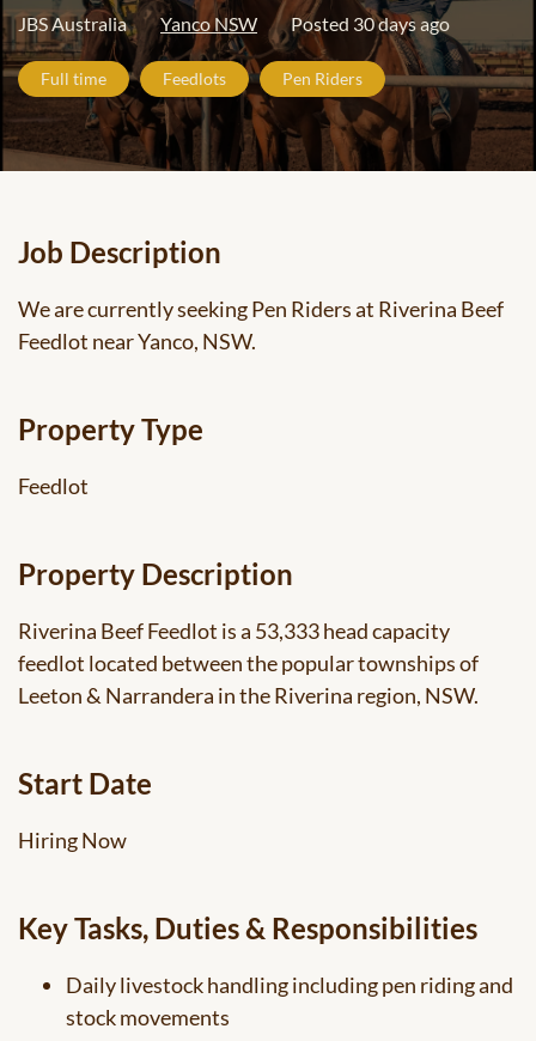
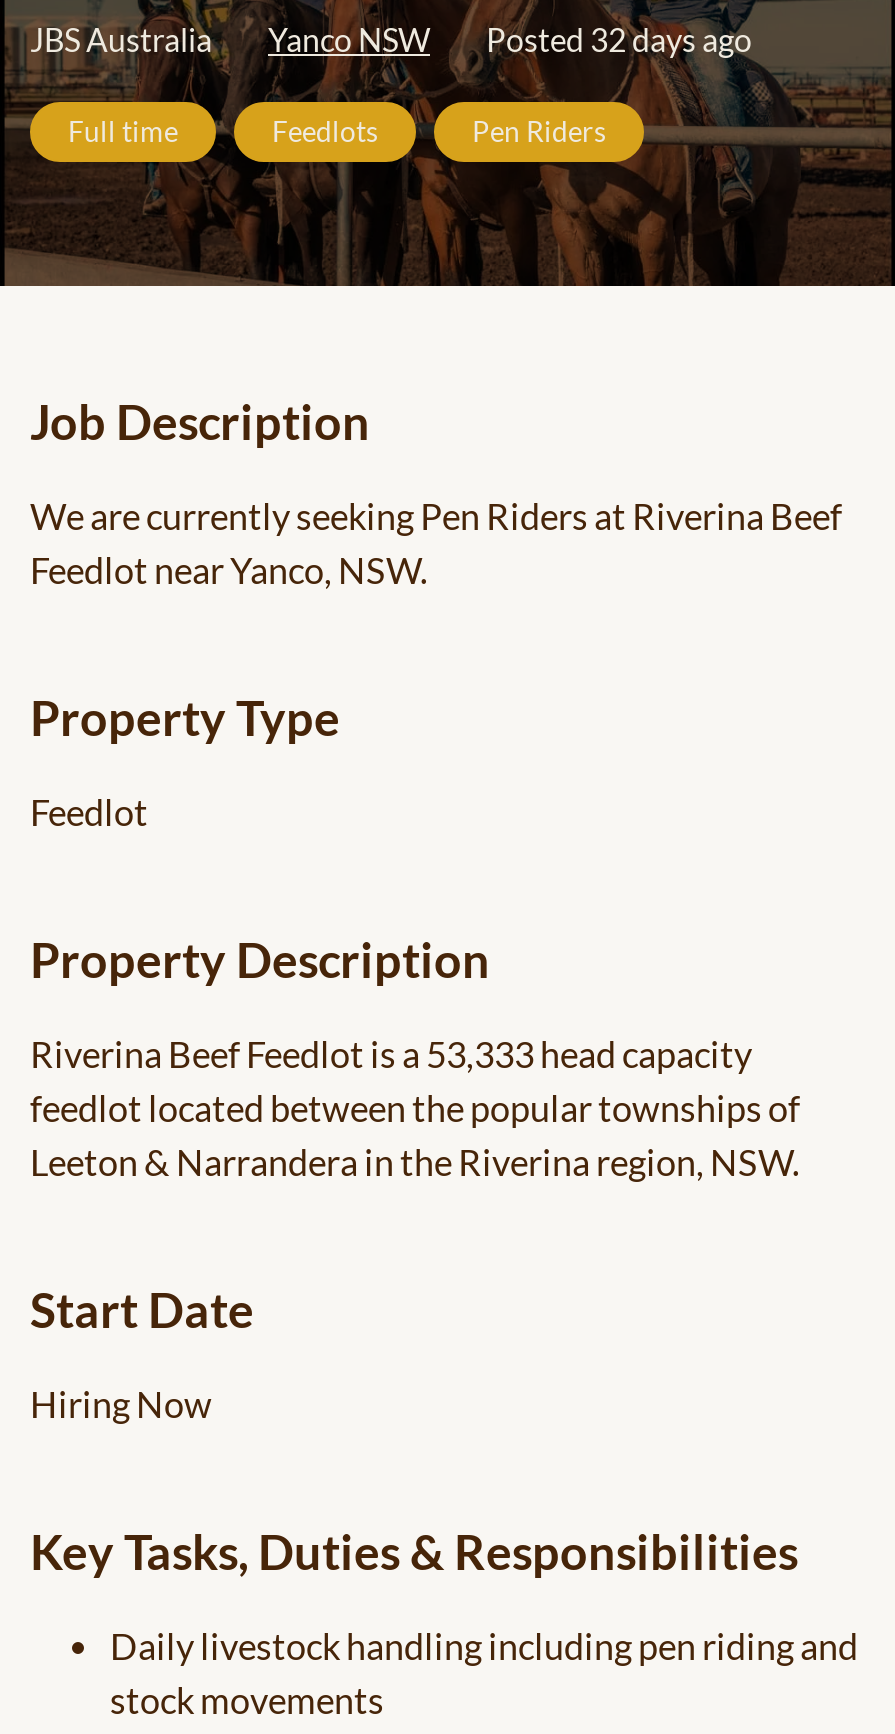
[291,12,450,35] Posted 30 days ago -> [486,21,752,59] Posted 32 days ago

